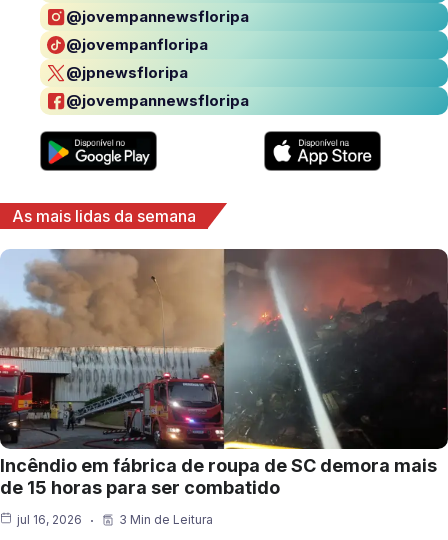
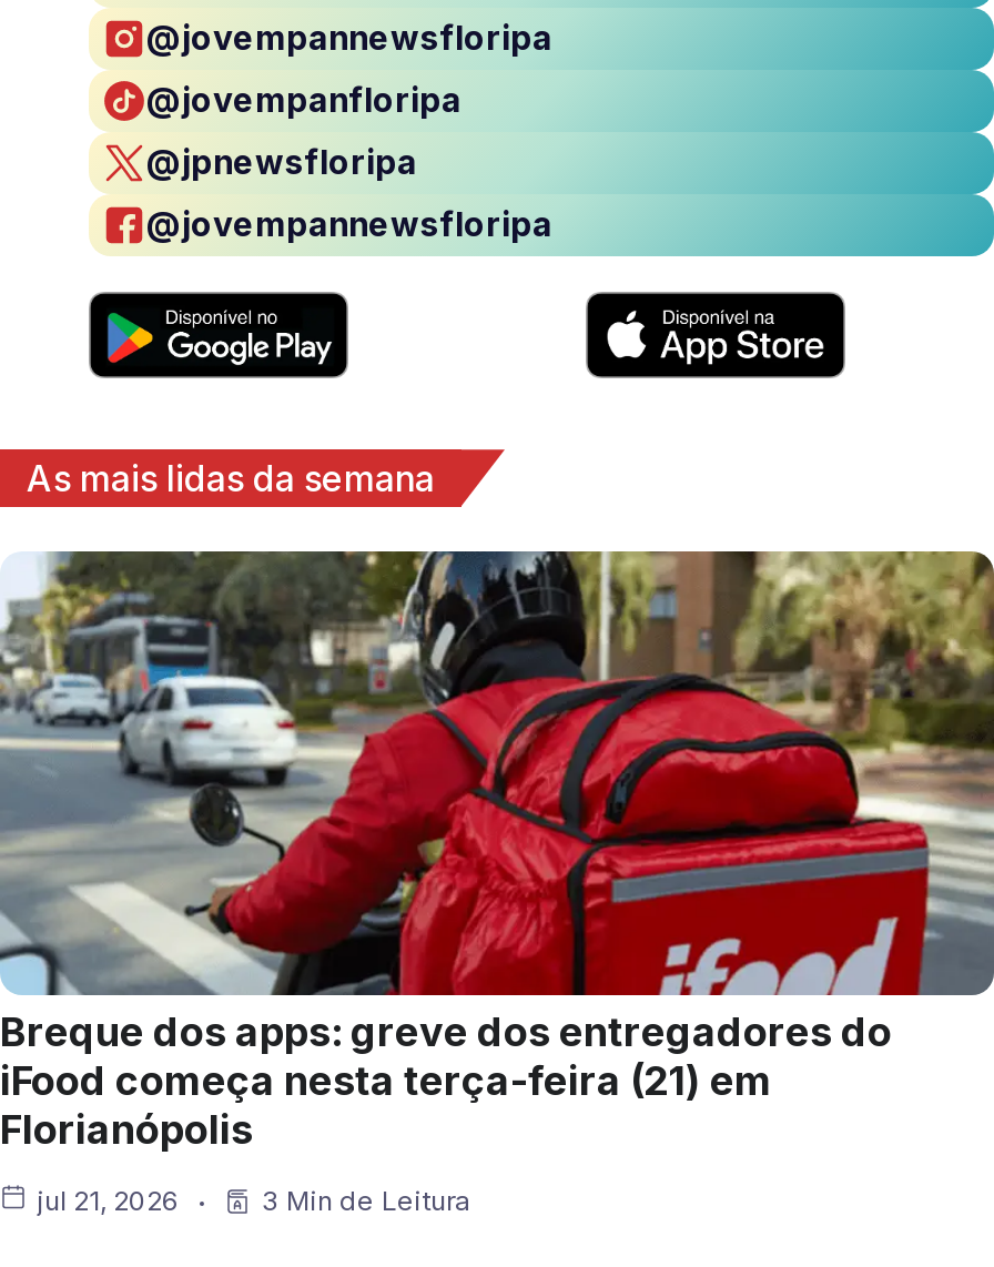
[0,248,445,498] [image] | Incêndio em fábrica de roupa de SC demora mais | de 15 horas para ser combatido -> [0,550,987,1153] [image] | Breque dos apps: greve dos entregadores do | iFood começa nesta terça-feira (21) em | Florianópolis
[17,512,82,527] jul 16, 2026 -> [38,1184,180,1217] jul 21, 2026

